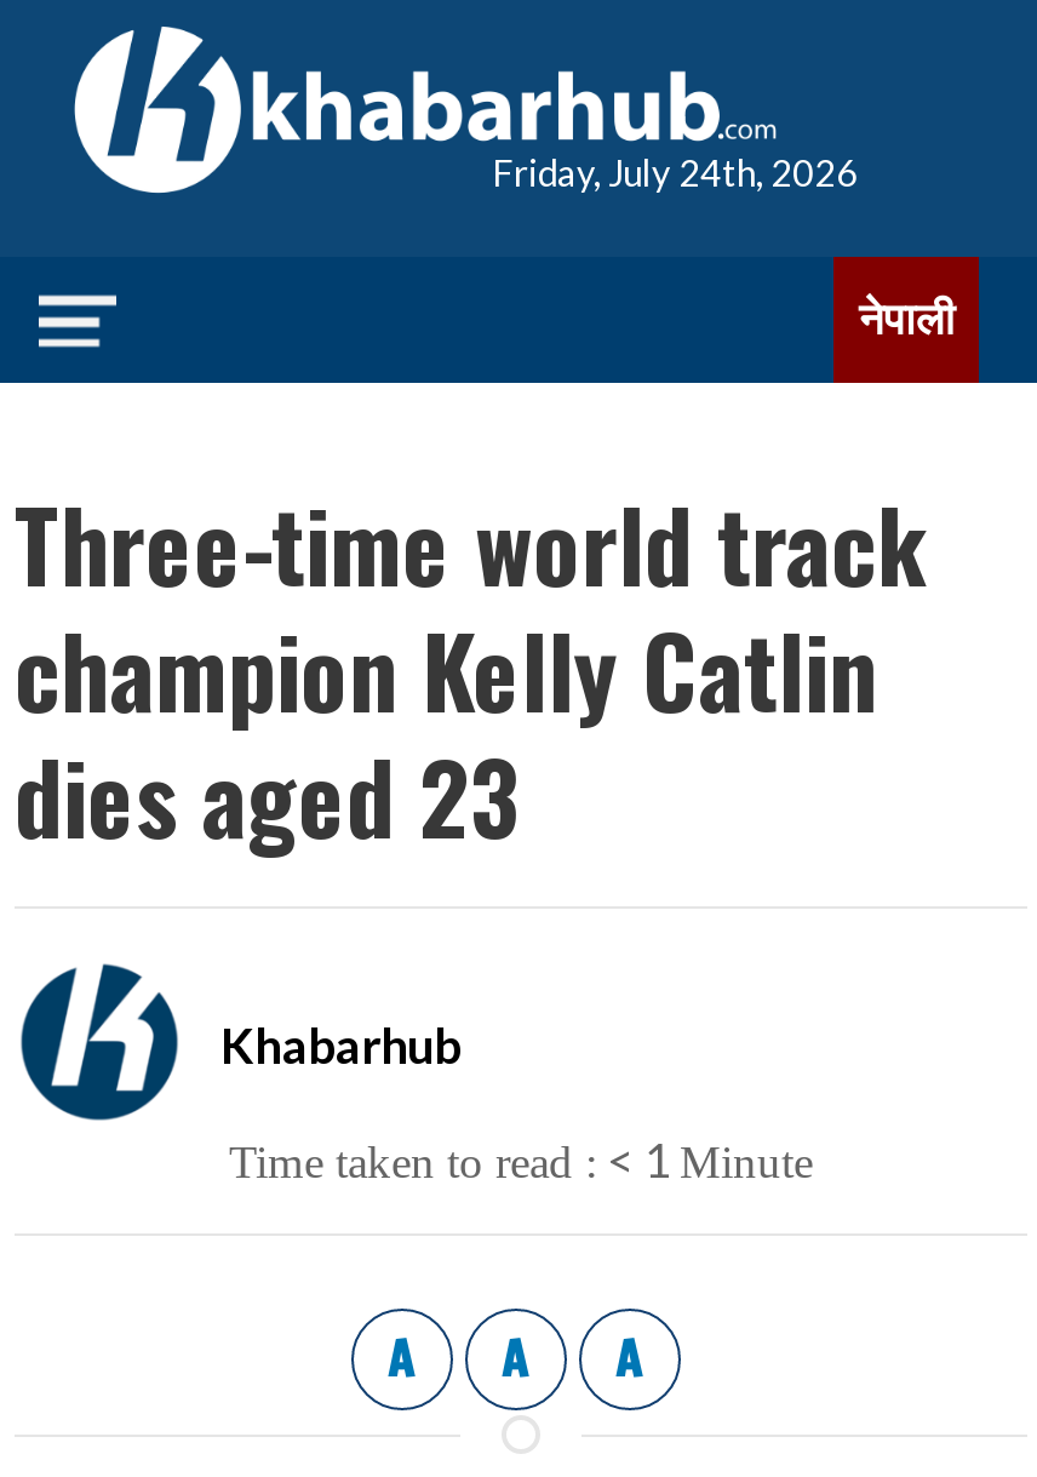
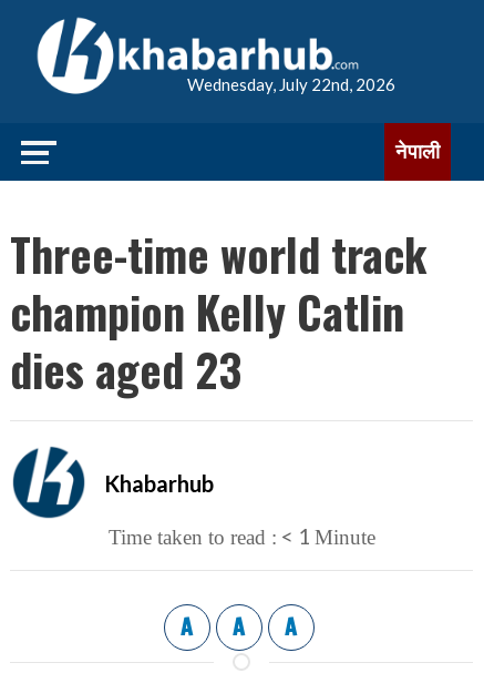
[492,150,858,194] Friday, July 24th, 2026 -> [187,74,395,94] Wednesday, July 22nd, 2026

